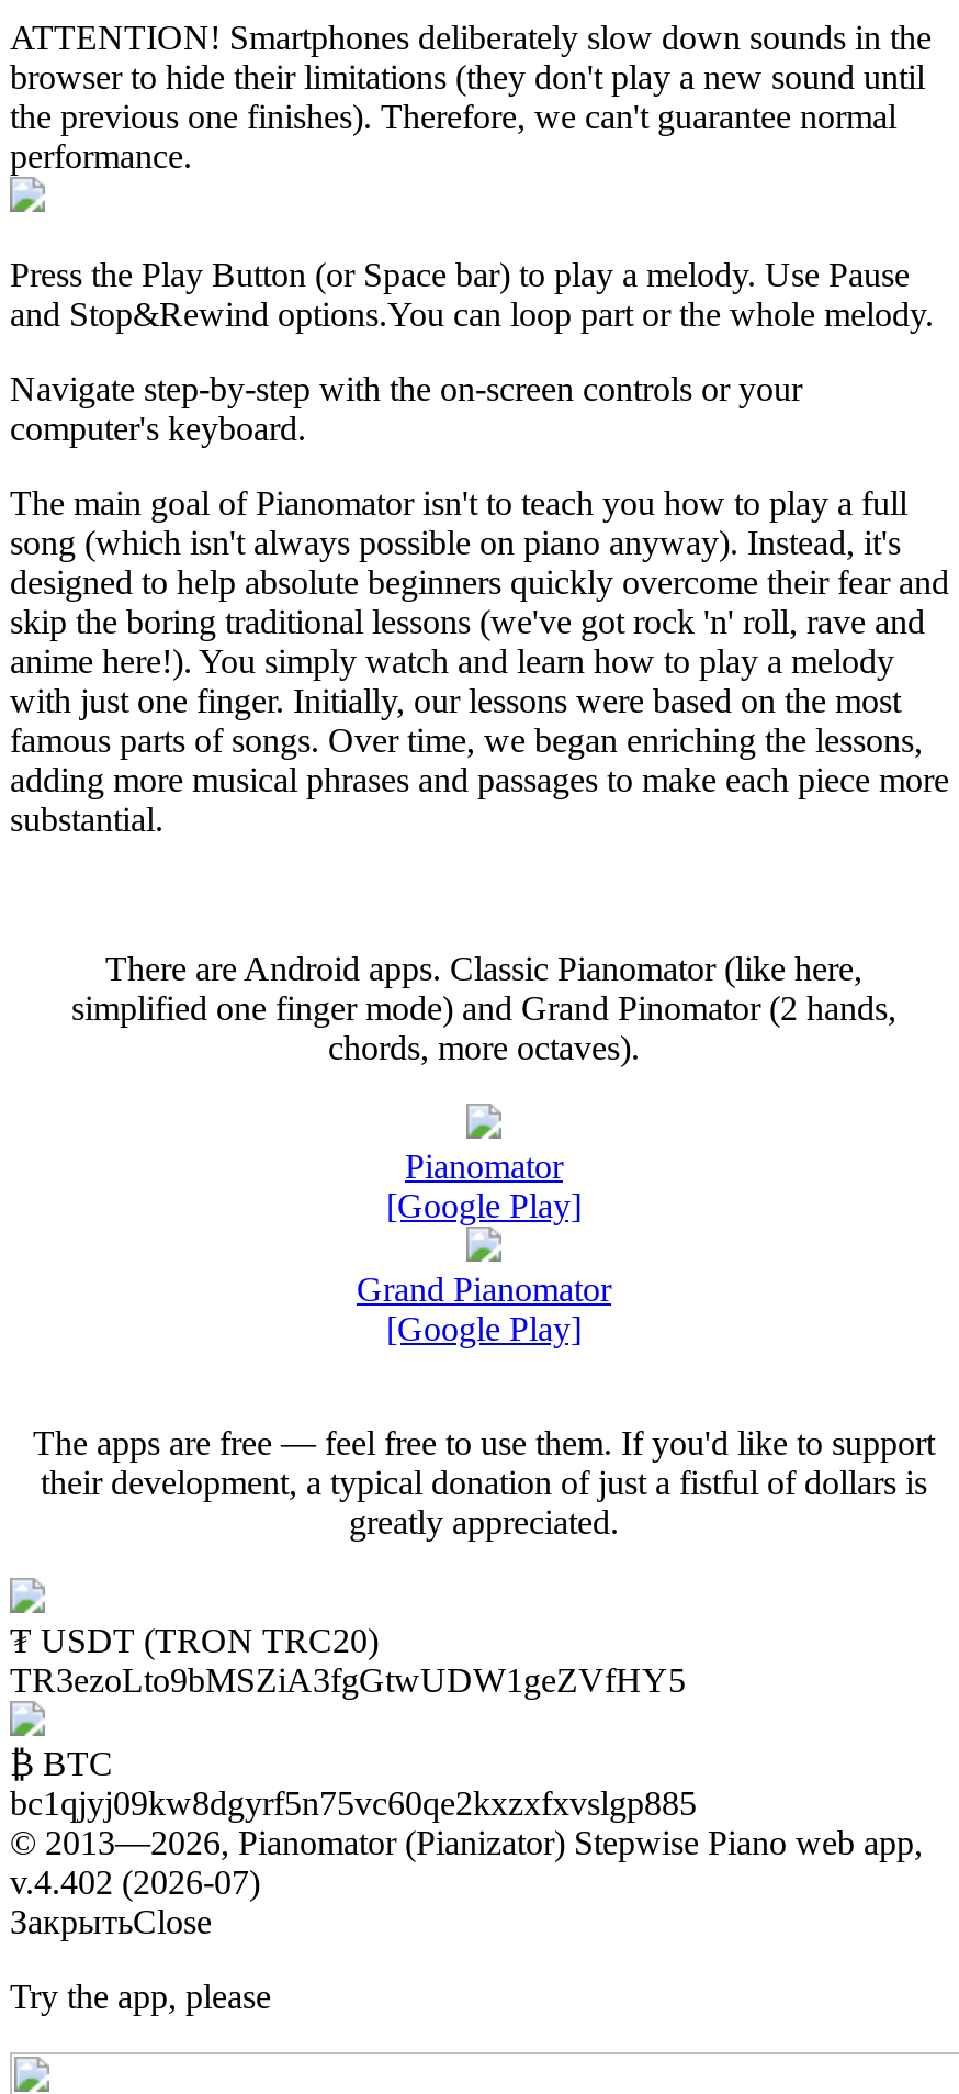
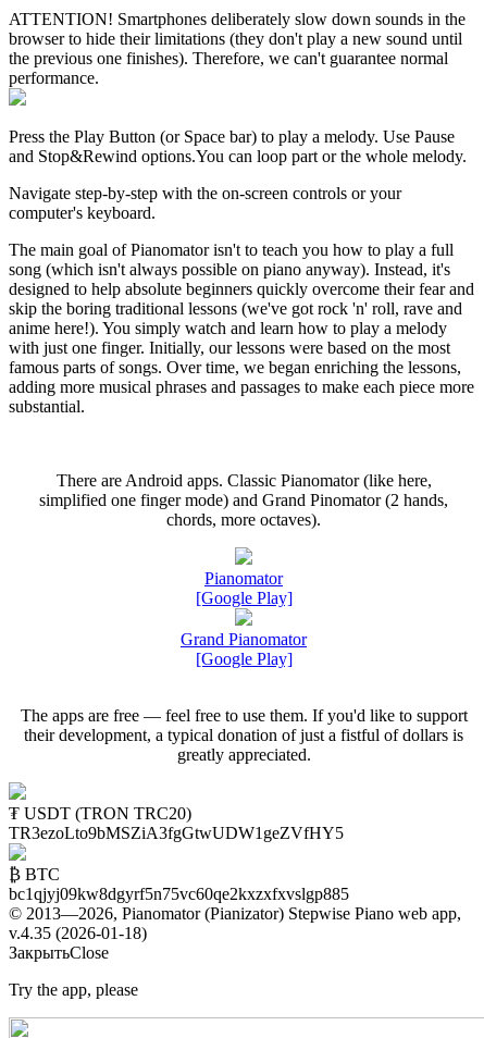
[10,1864,260,1902] v.4.402 (2026-07) -> [9,924,147,943] v.4.35 (2026-01-18)

